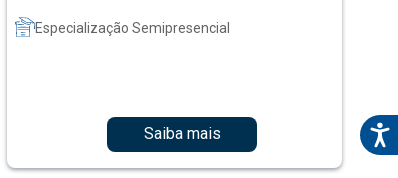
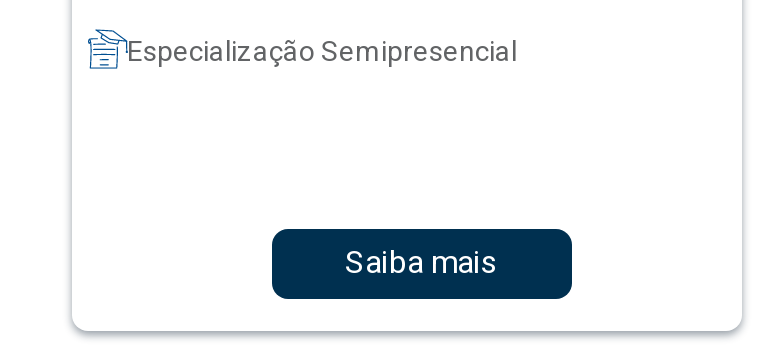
[359,114,395,156] [image] -> none

